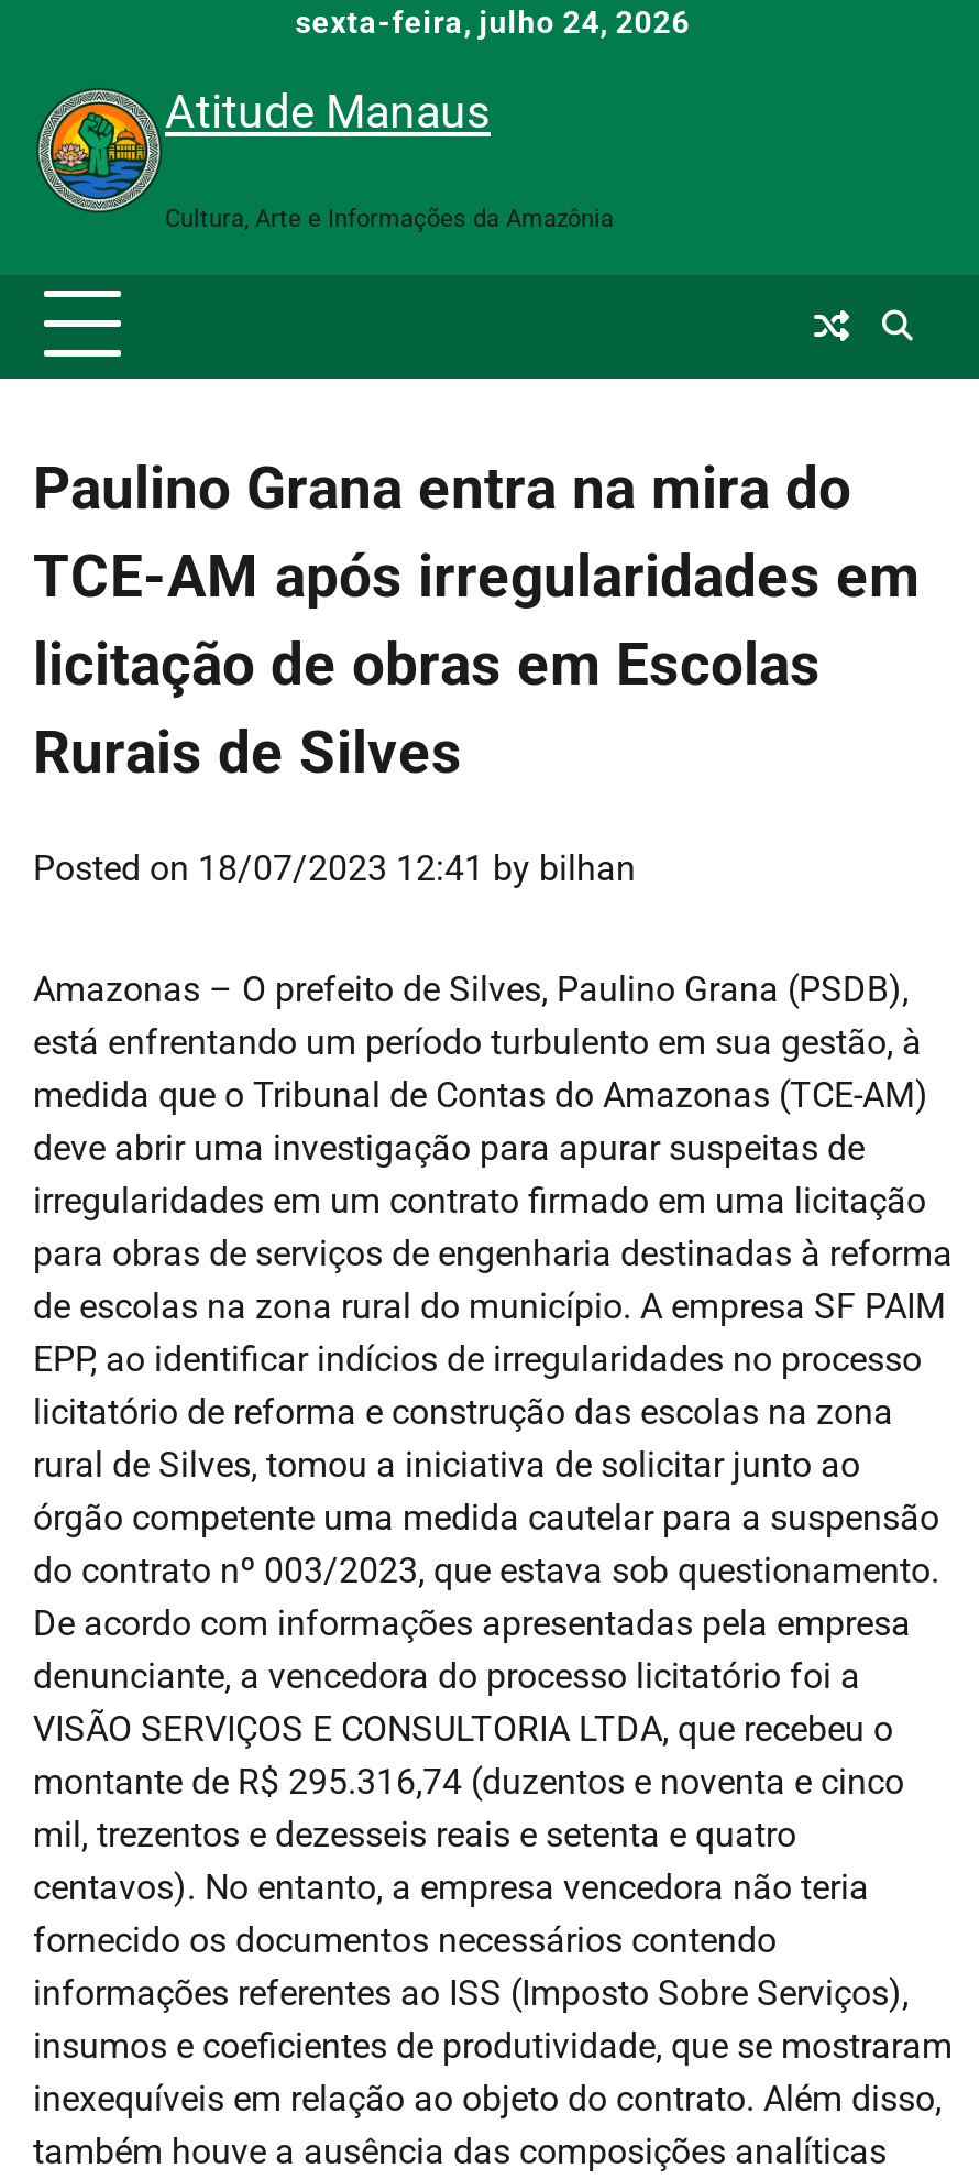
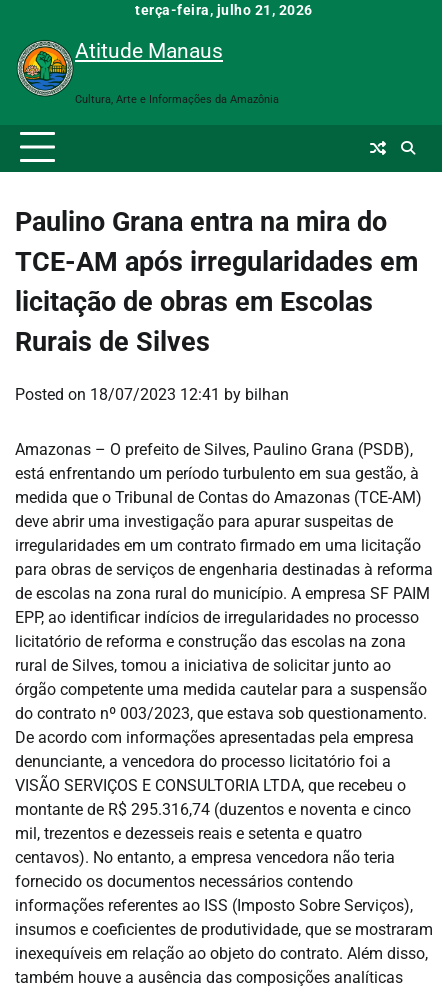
[295,4,690,40] sexta-feira, julho 24, 2026 -> [135,2,313,18] terça-feira, julho 21, 2026

